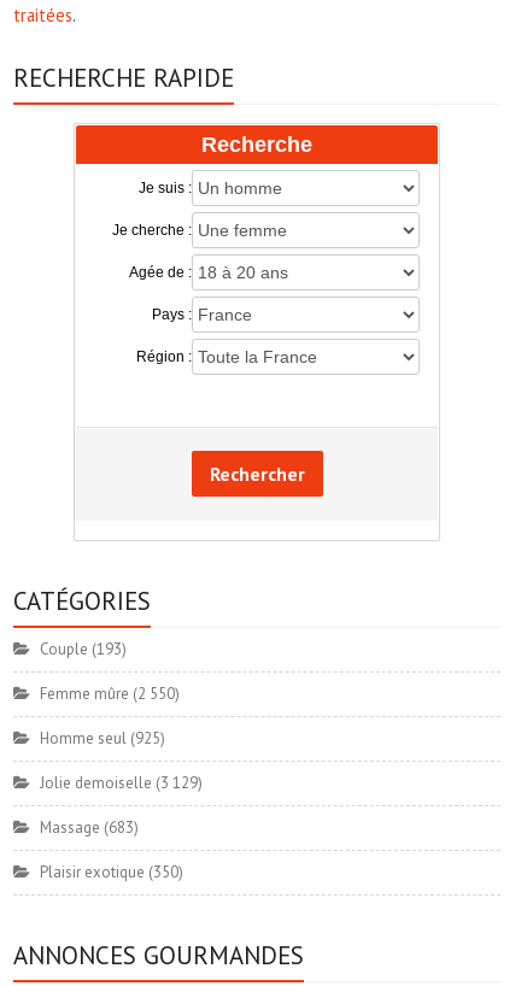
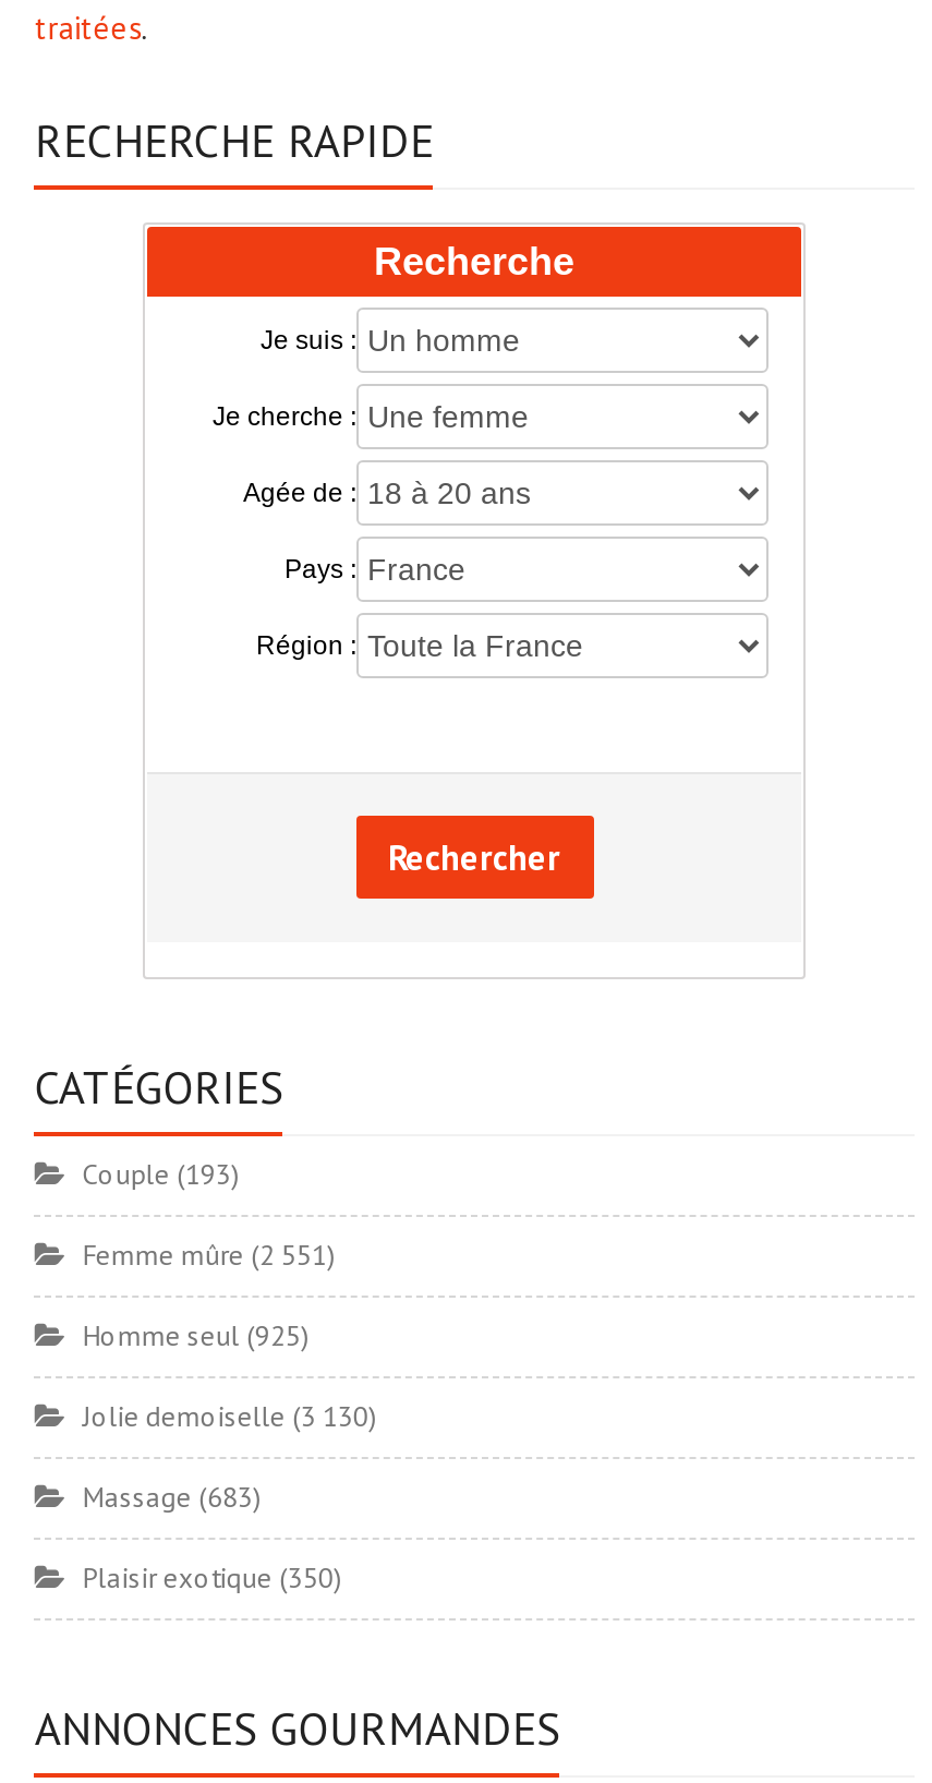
[40,684,180,704] Femme mûre (2 550) -> [83,1237,336,1274] Femme mûre (2 551)
[40,773,203,793] Jolie demoiselle (3 129) -> [83,1398,377,1436] Jolie demoiselle (3 130)

